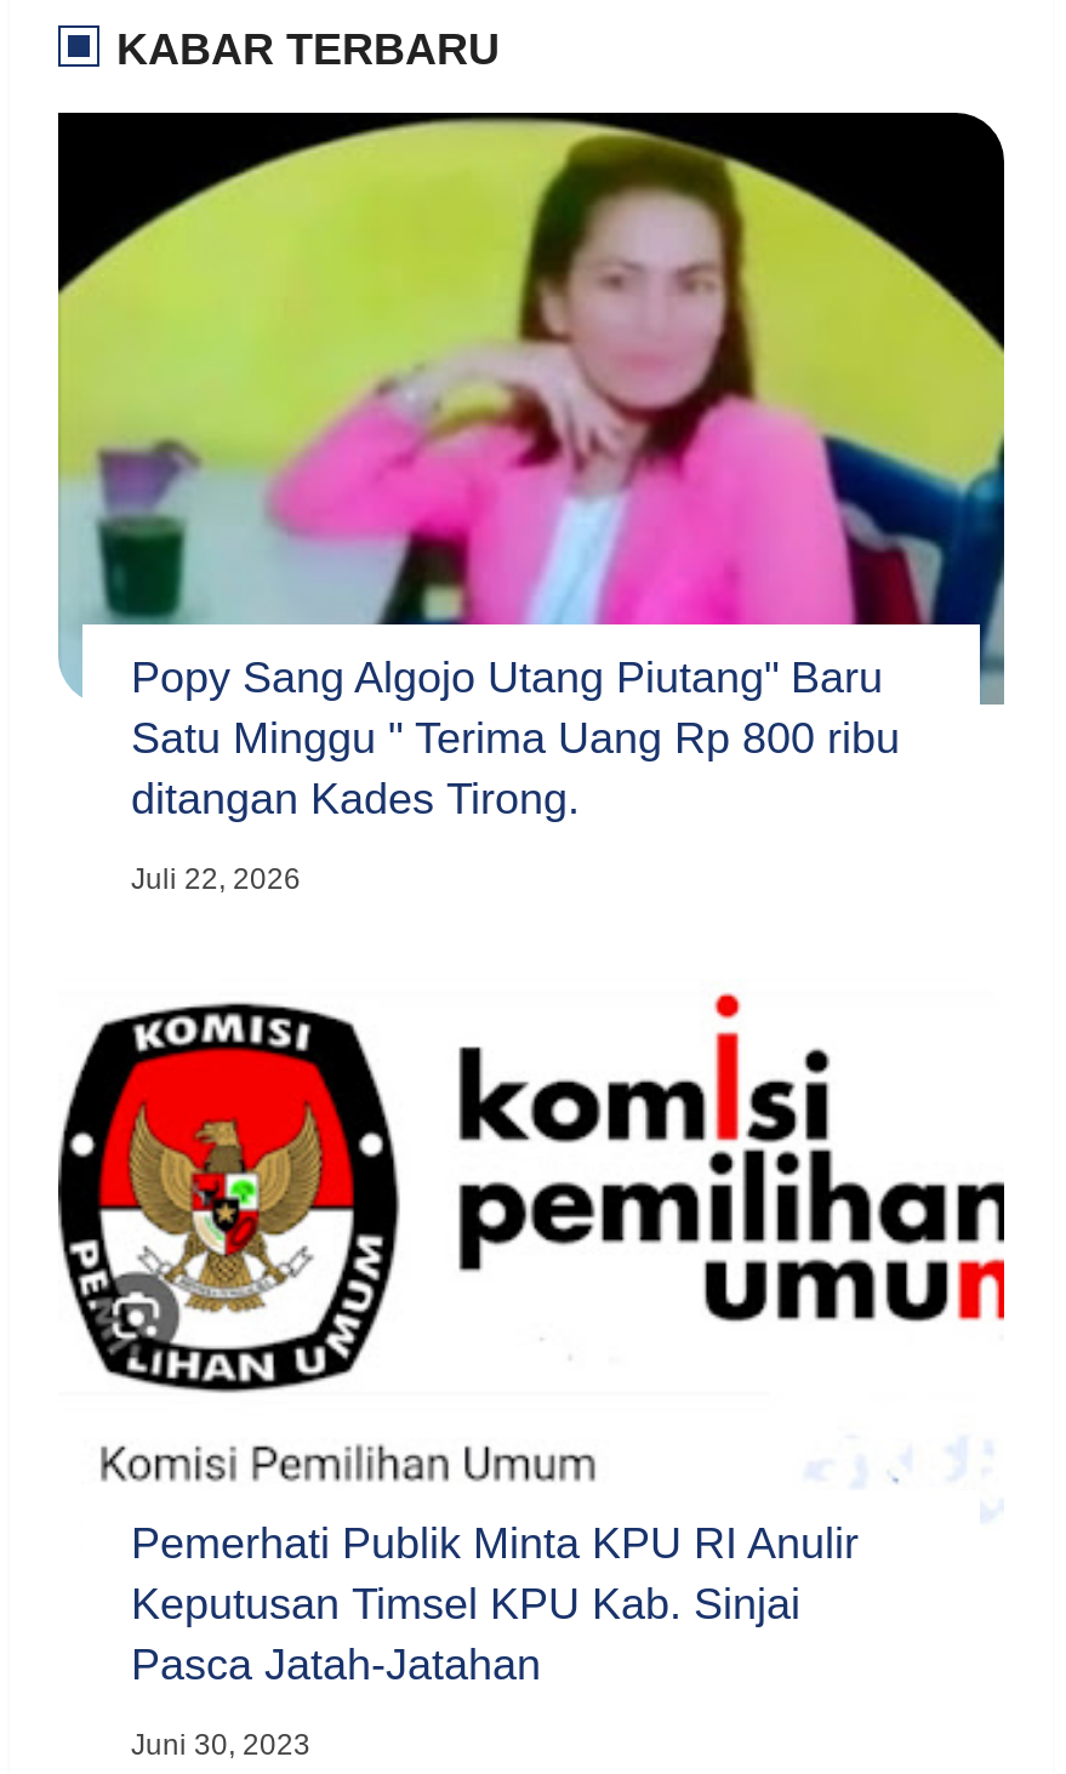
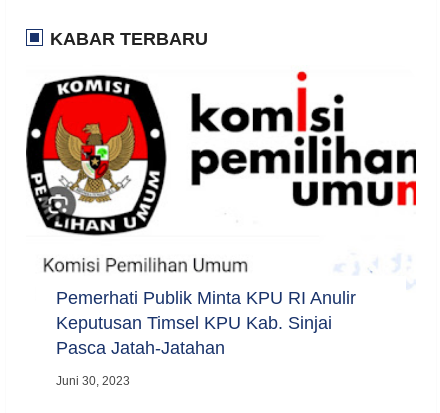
[56,109,1007,897] [image] | Popy Sang Algojo Utang Piutang" Baru | Satu Minggu " Terima Uang Rp 800 ribu | ditangan Kades Tirong. | Juli 22, 2026 -> none

